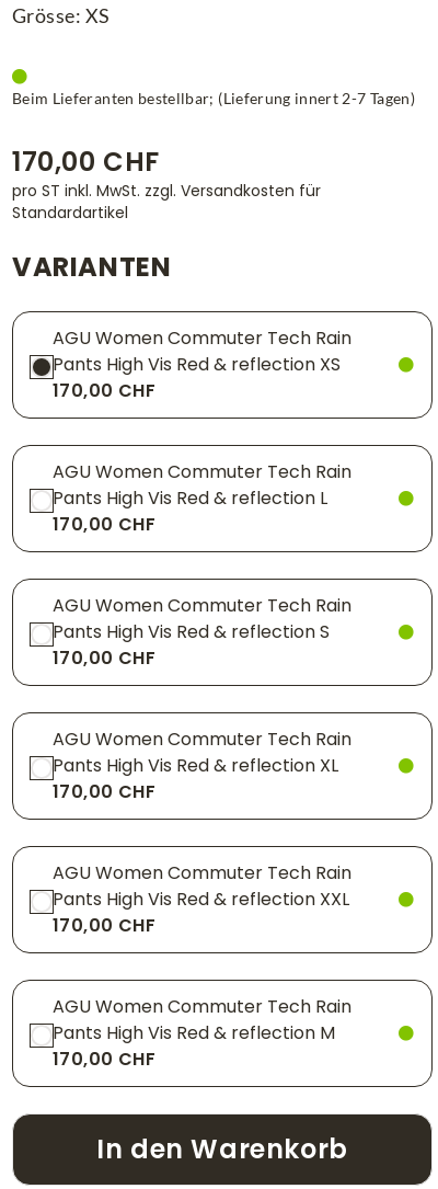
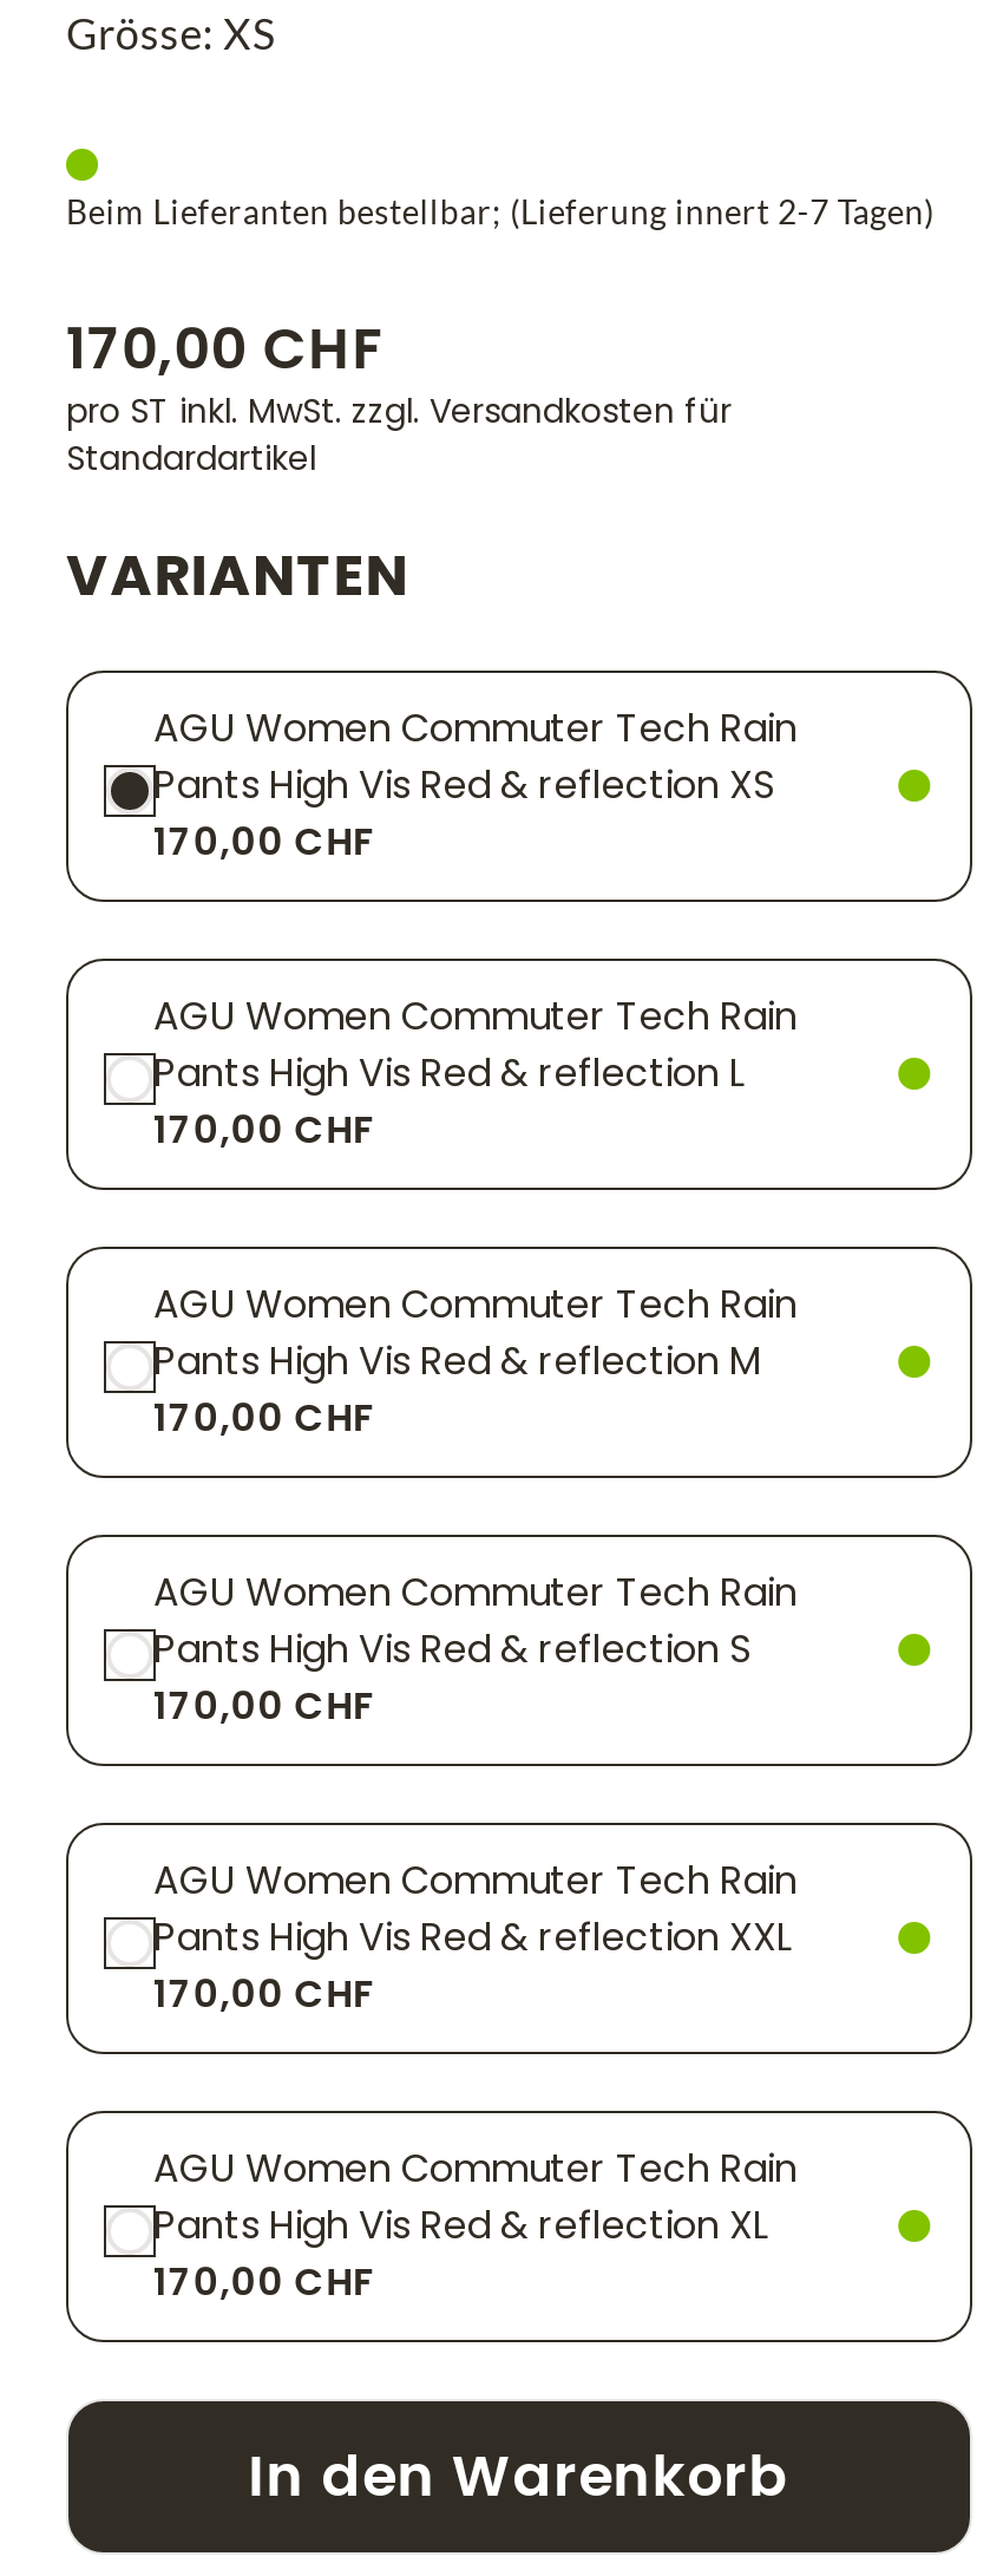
moved [53,619,330,644] -> [153,1622,750,1676]: Pants High Vis Red & reflection S
moved [53,753,338,778] -> [153,2198,769,2253]: Pants High Vis Red & reflection XL
moved [53,1020,335,1045] -> [153,1334,762,1388]: Pants High Vis Red & reflection M

